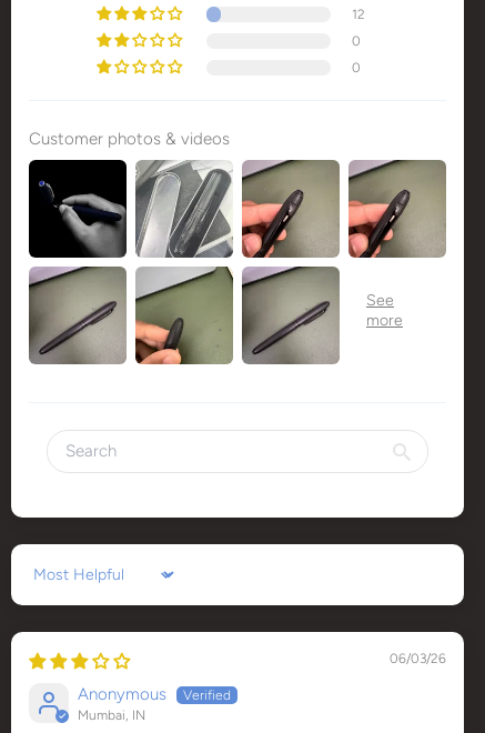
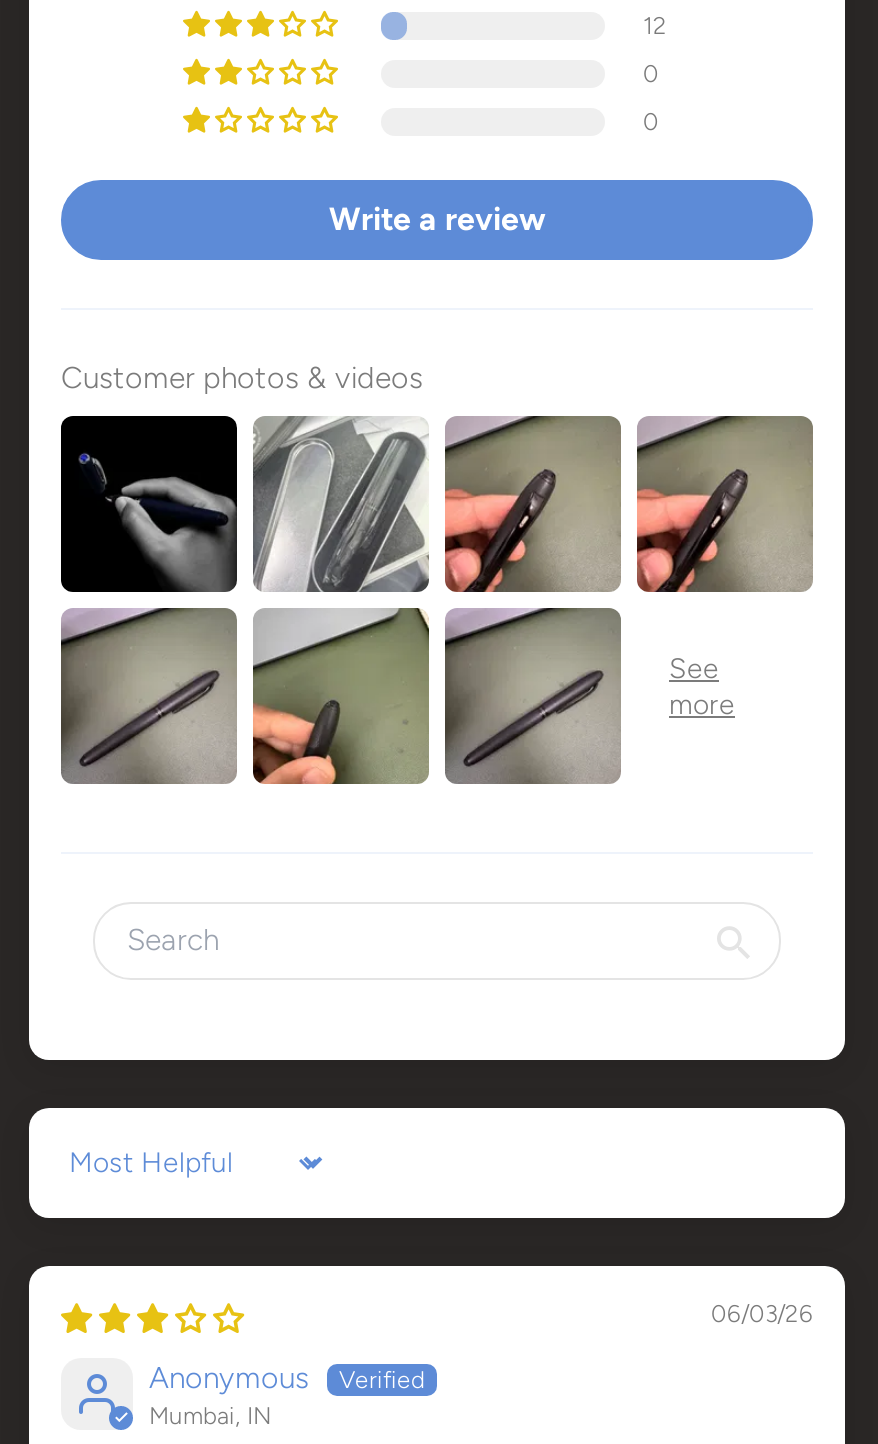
none -> [329,200,545,238] Write a review

